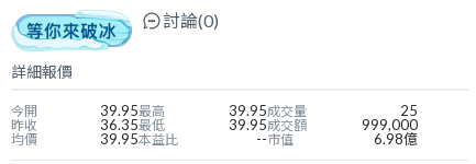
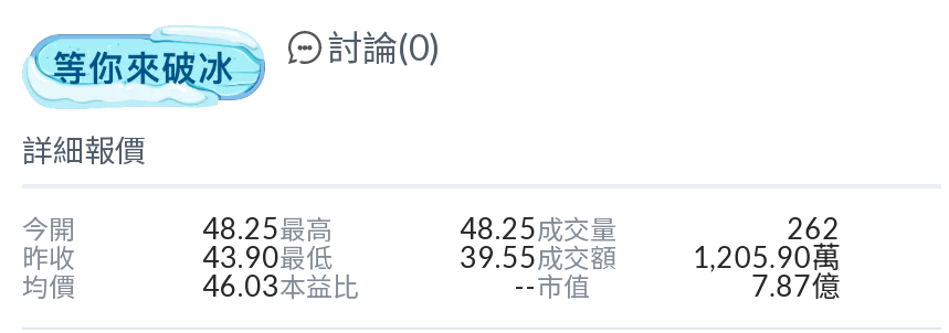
[101,102,165,119] 39.95最高 -> [202,211,333,246] 48.25最高
[229,102,307,119] 39.95成交量 -> [459,211,616,246] 48.25成交量
[400,102,418,119] 25 -> [787,211,840,246] 262
[101,116,418,133] 36.35最低 | 39.95成交額 | 999,000 -> [202,239,840,275] 43.90最低 | 39.55成交額 | 1,205.90萬
[101,130,179,148] 39.95本益比 -> [202,268,359,303] 46.03本益比
[374,130,418,148] 6.98億 -> [752,268,840,303] 7.87億

